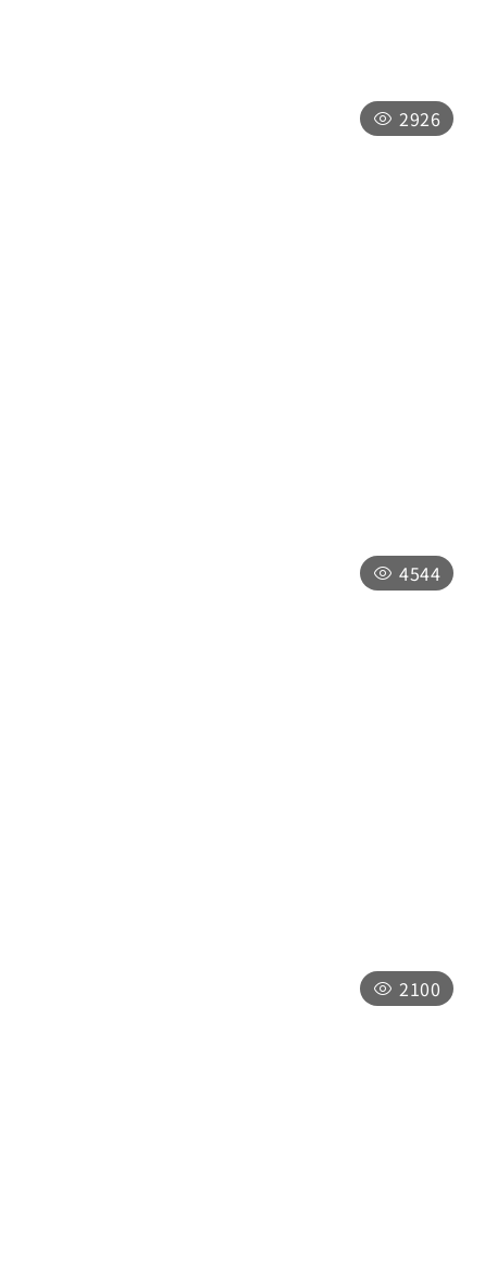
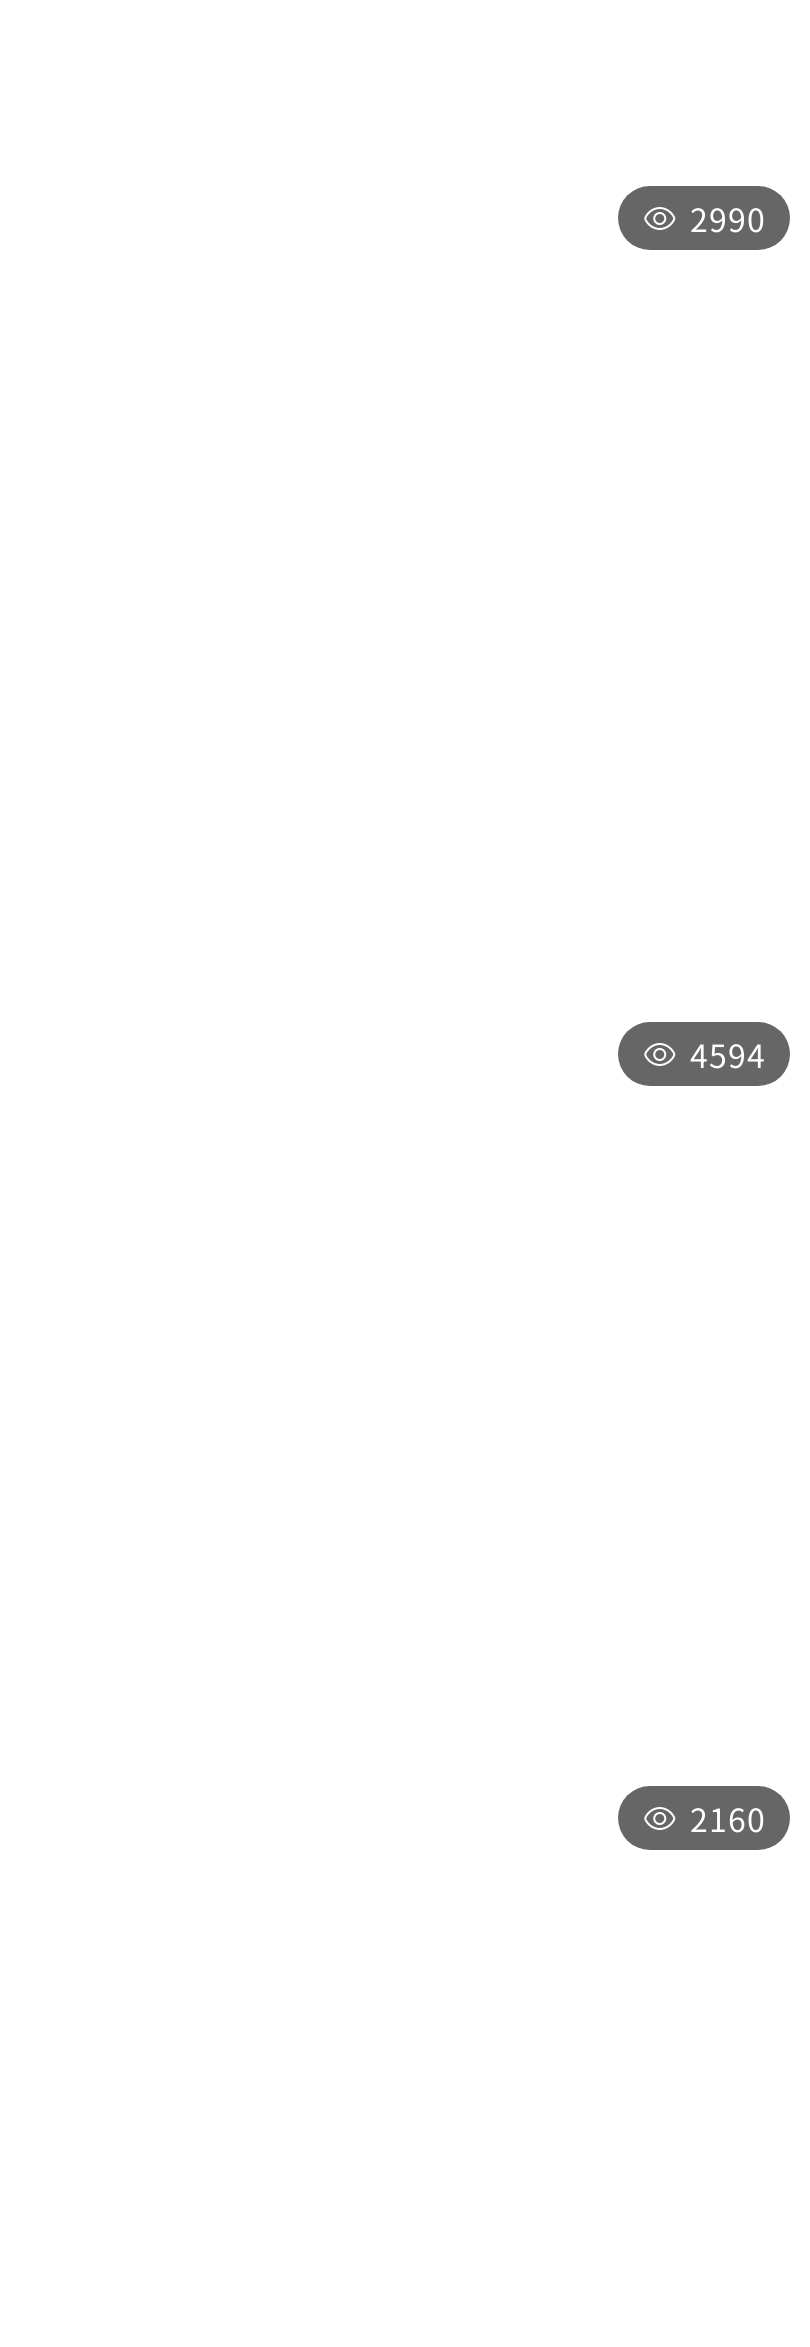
[399,105,440,131] 2926 -> [690,193,766,241] 2990
[399,560,440,586] 4544 -> [690,1030,766,1078] 4594
[399,976,440,1002] 2100 -> [690,1794,766,1842] 2160

